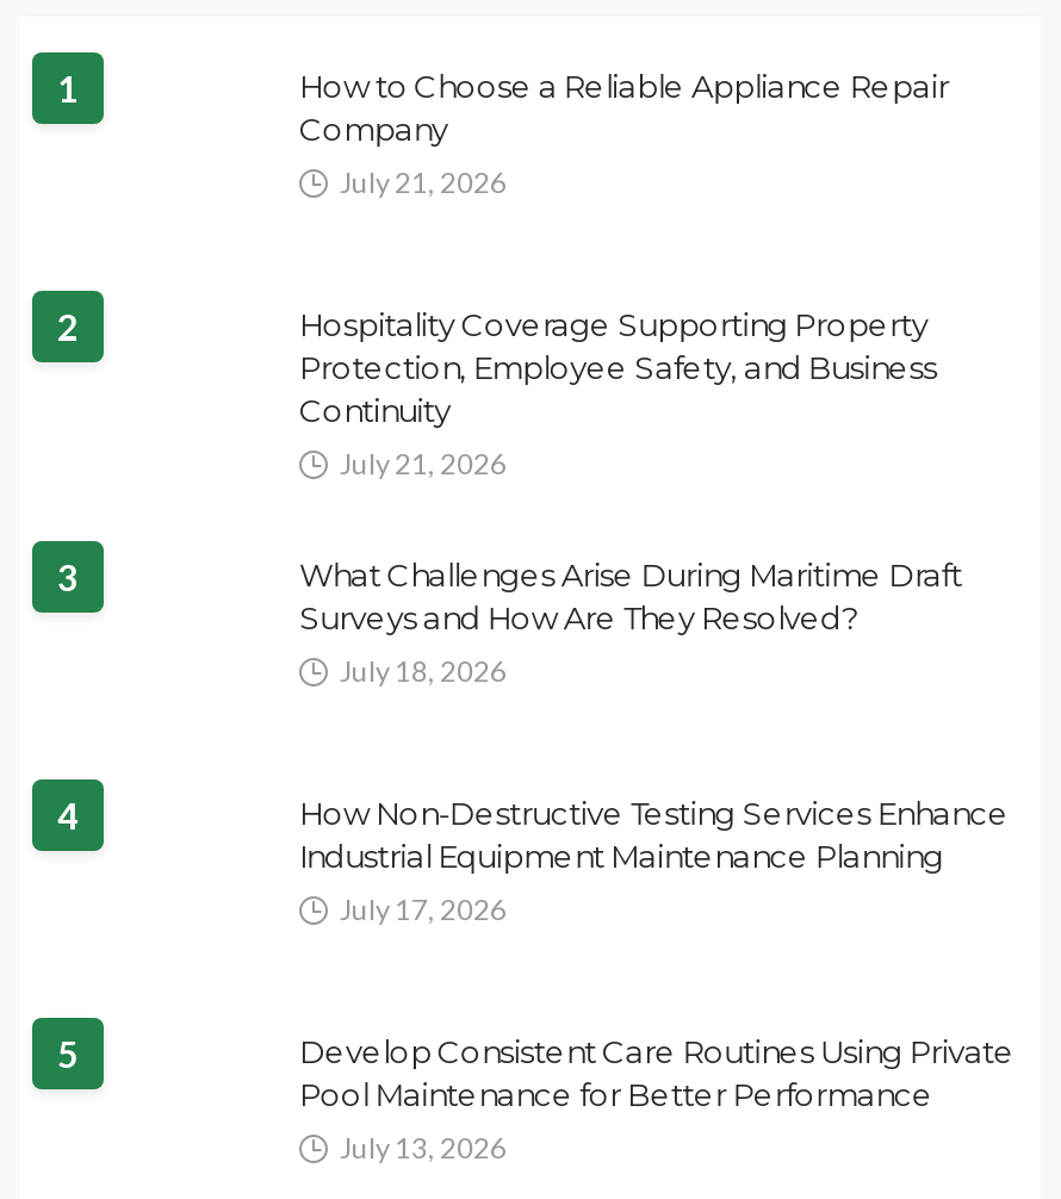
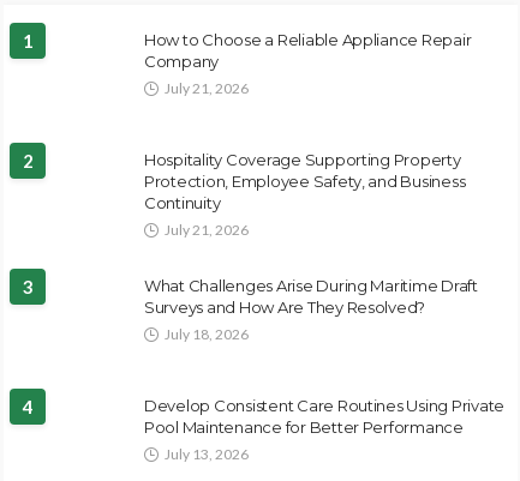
[57,794,1009,1075] How Non-Destructive Testing Services Enhance | Industrial Equipment Maintenance Planning | July 17, 2026 | 5 -> none

